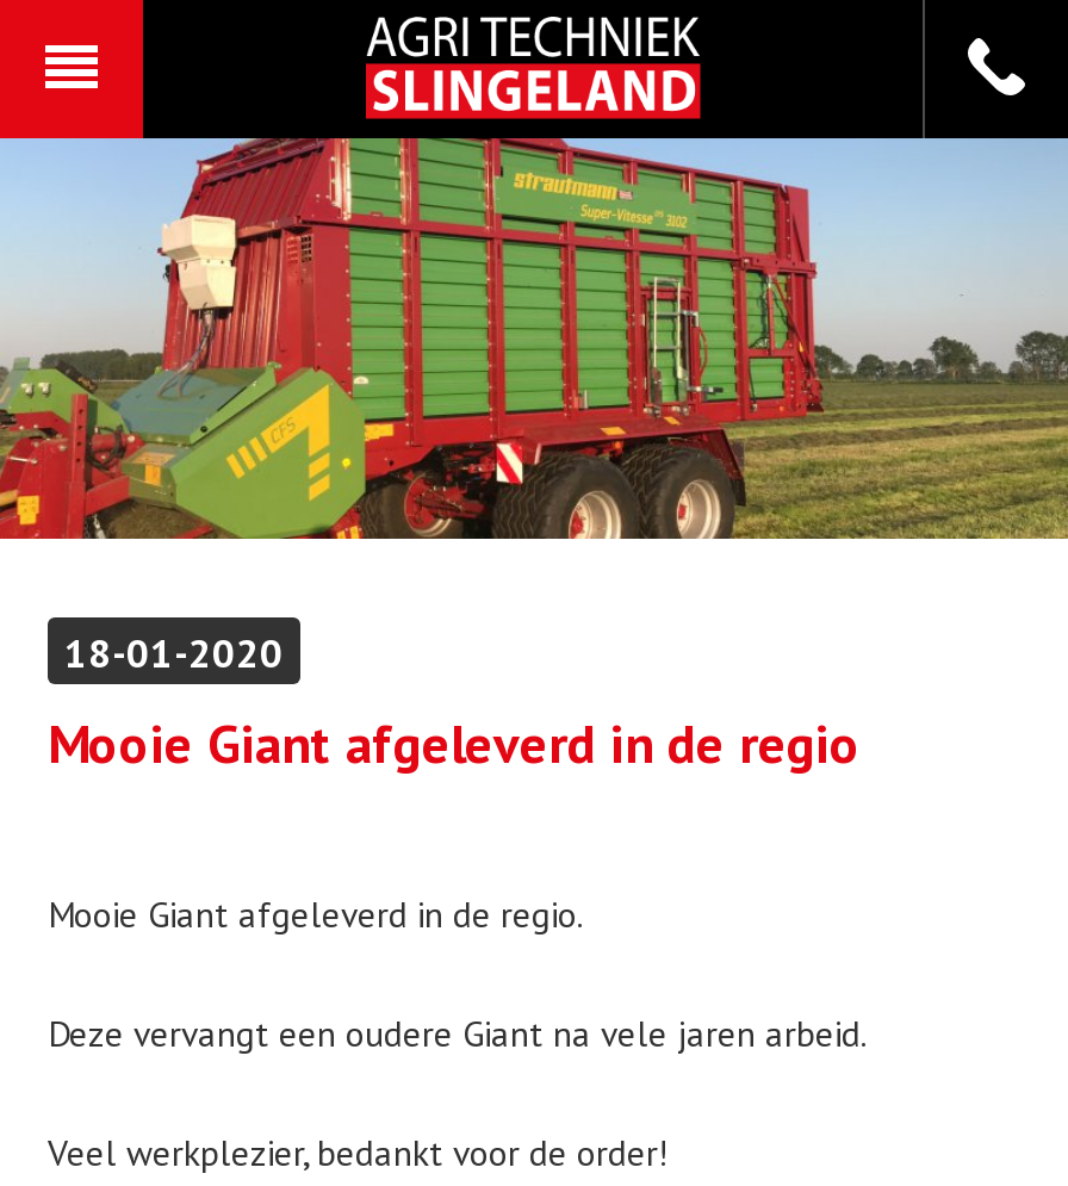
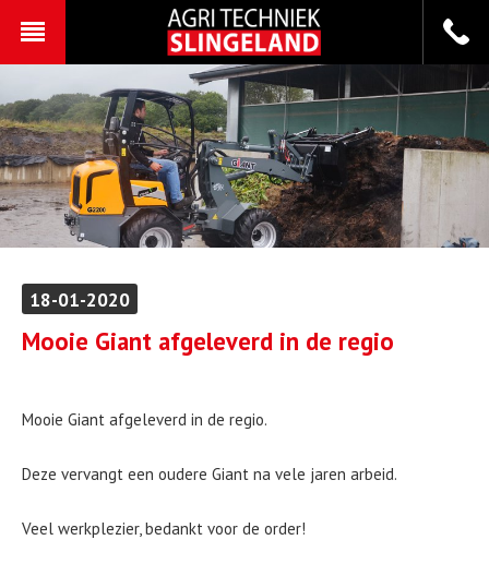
[7,136,1061,541] [image] -> [3,63,486,249] [image]

